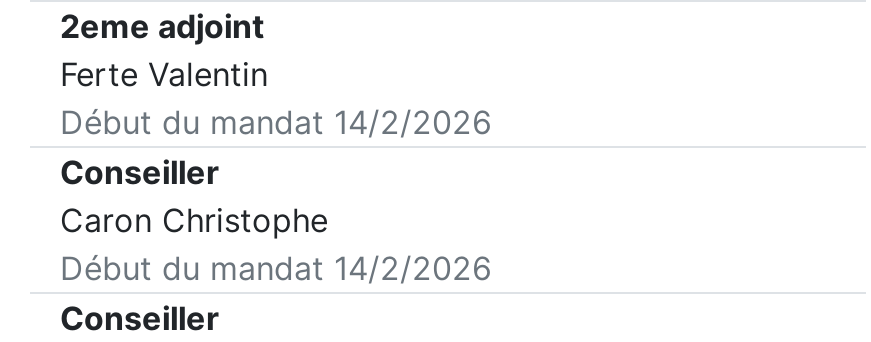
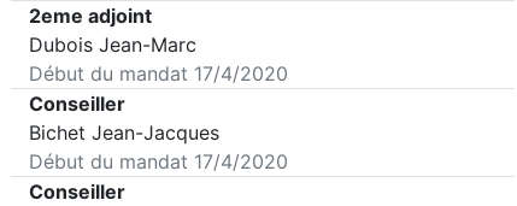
[60,54,492,142] Ferte Valentin | Début du mandat 14/2/2026 -> [29,33,288,86] Dubois Jean-Marc | Début du mandat 17/4/2020
[60,200,492,288] Caron Christophe | Début du mandat 14/2/2026 -> [29,120,288,173] Bichet Jean-Jacques | Début du mandat 17/4/2020

